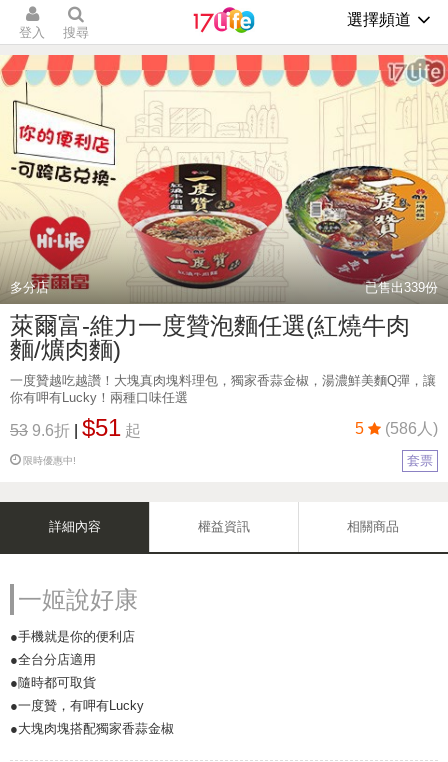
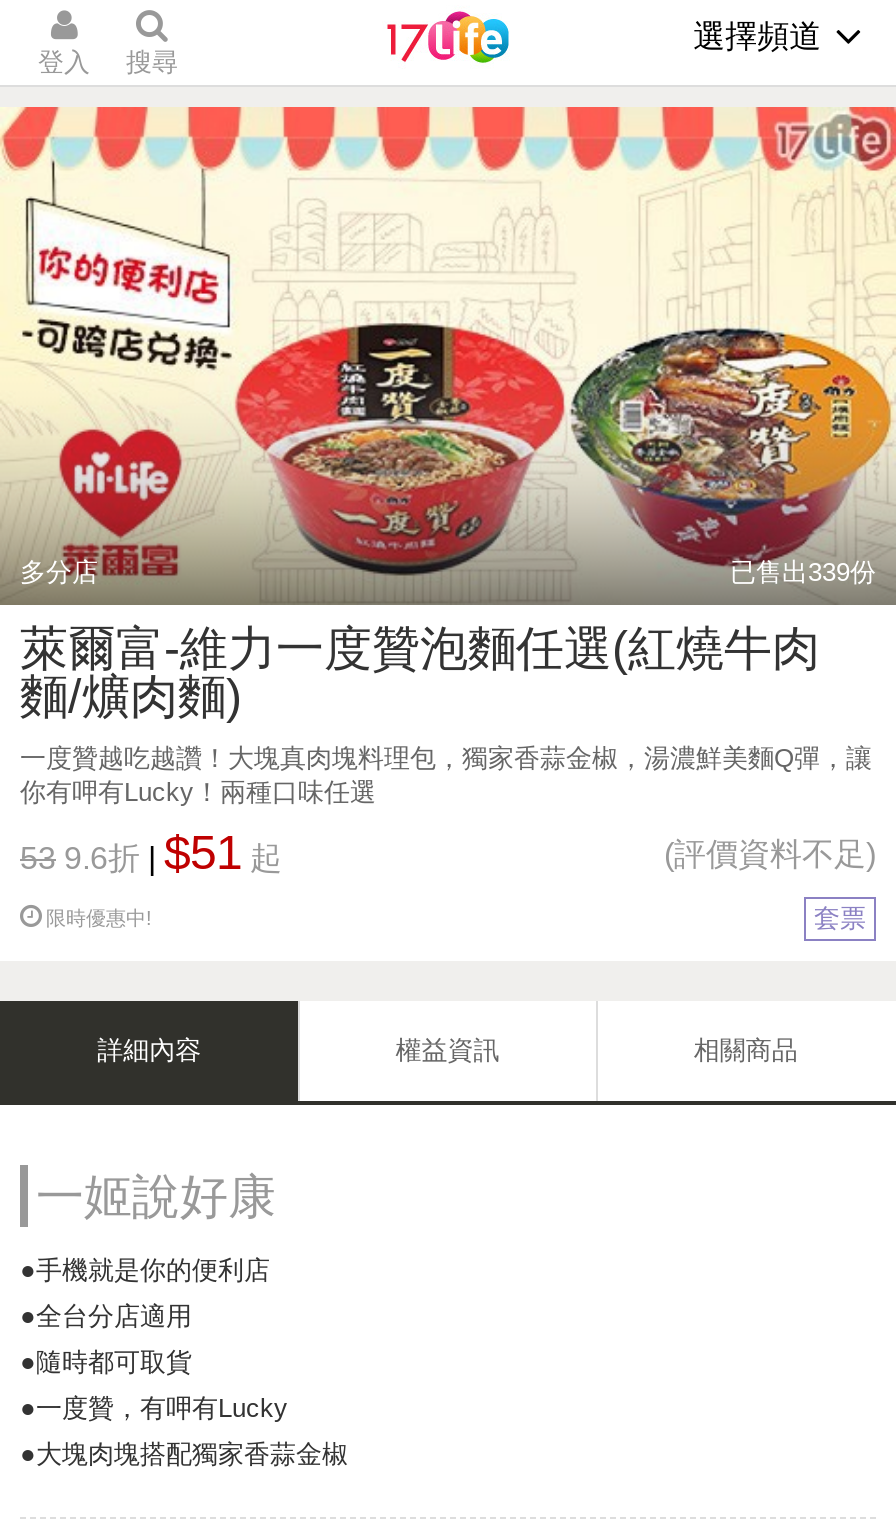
[355,420,438,437] 5 | (586人) -> [664,837,876,871] (評價資料不足)

